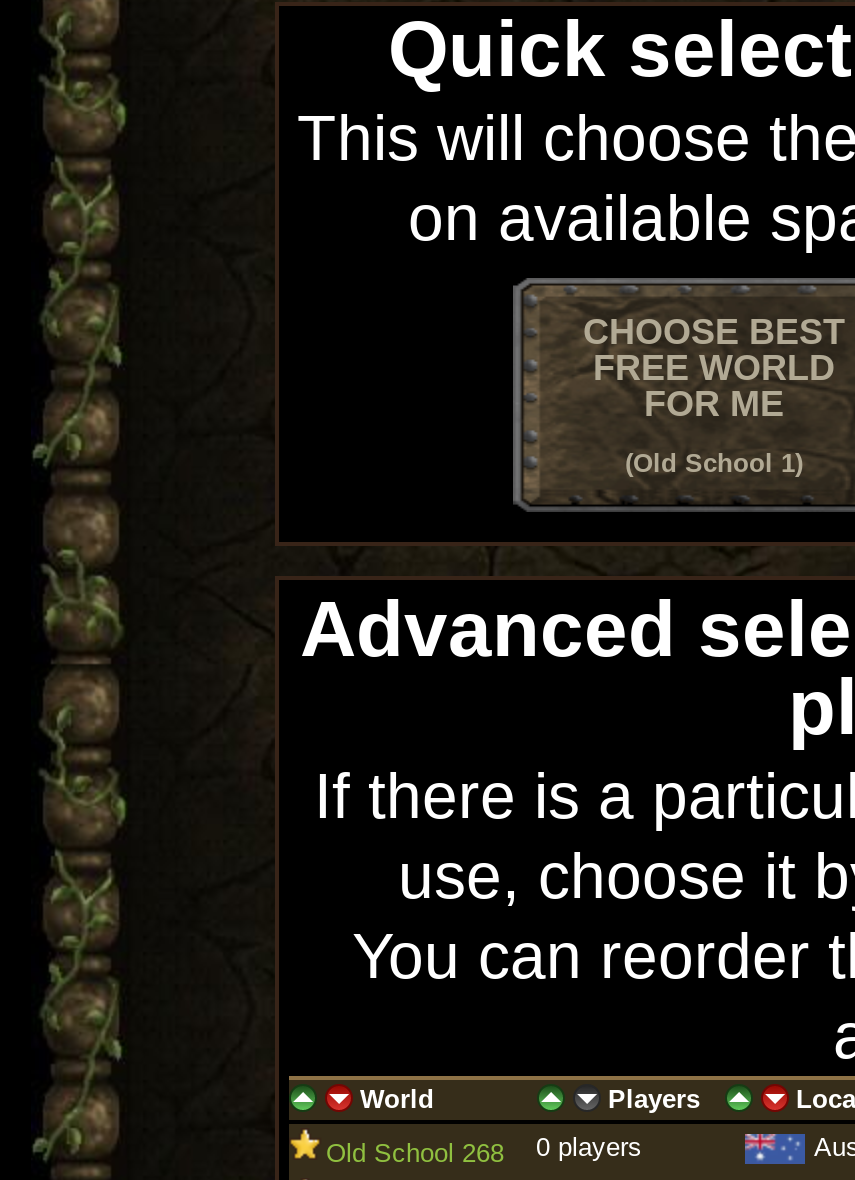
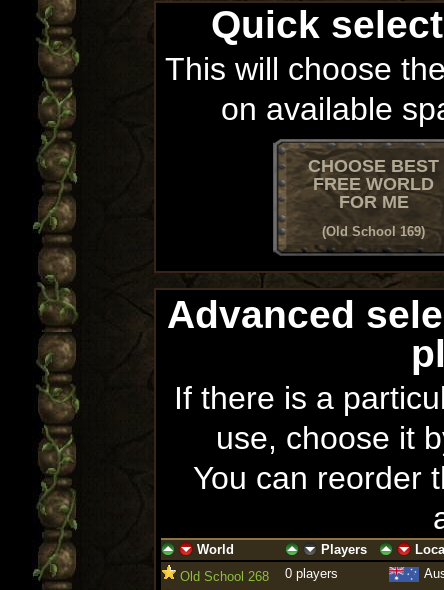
[625,448,803,478] (Old School 1) -> [322,224,425,239] (Old School 169)

